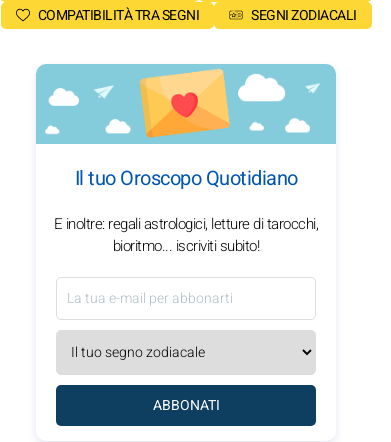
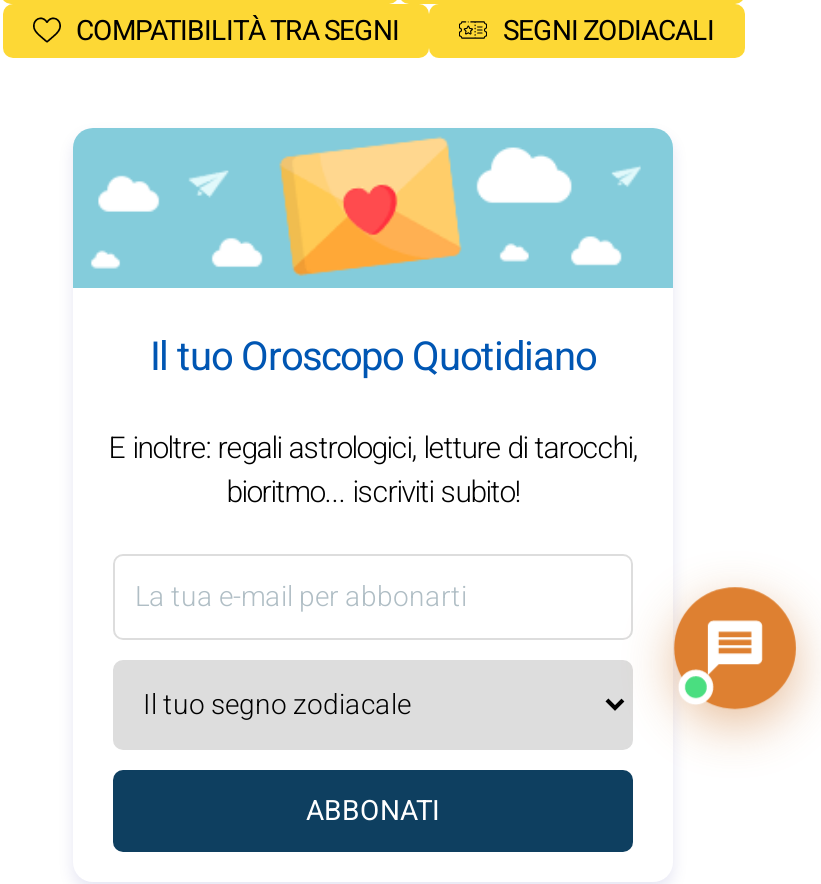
none -> [665,584,805,734] [image]

